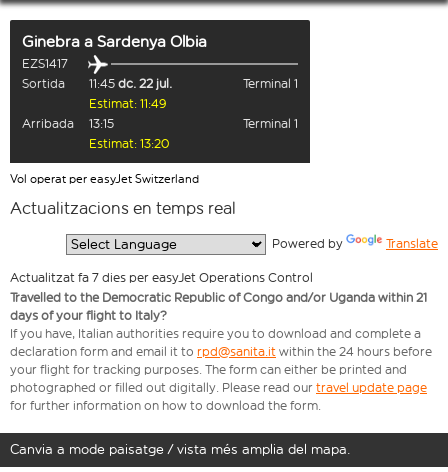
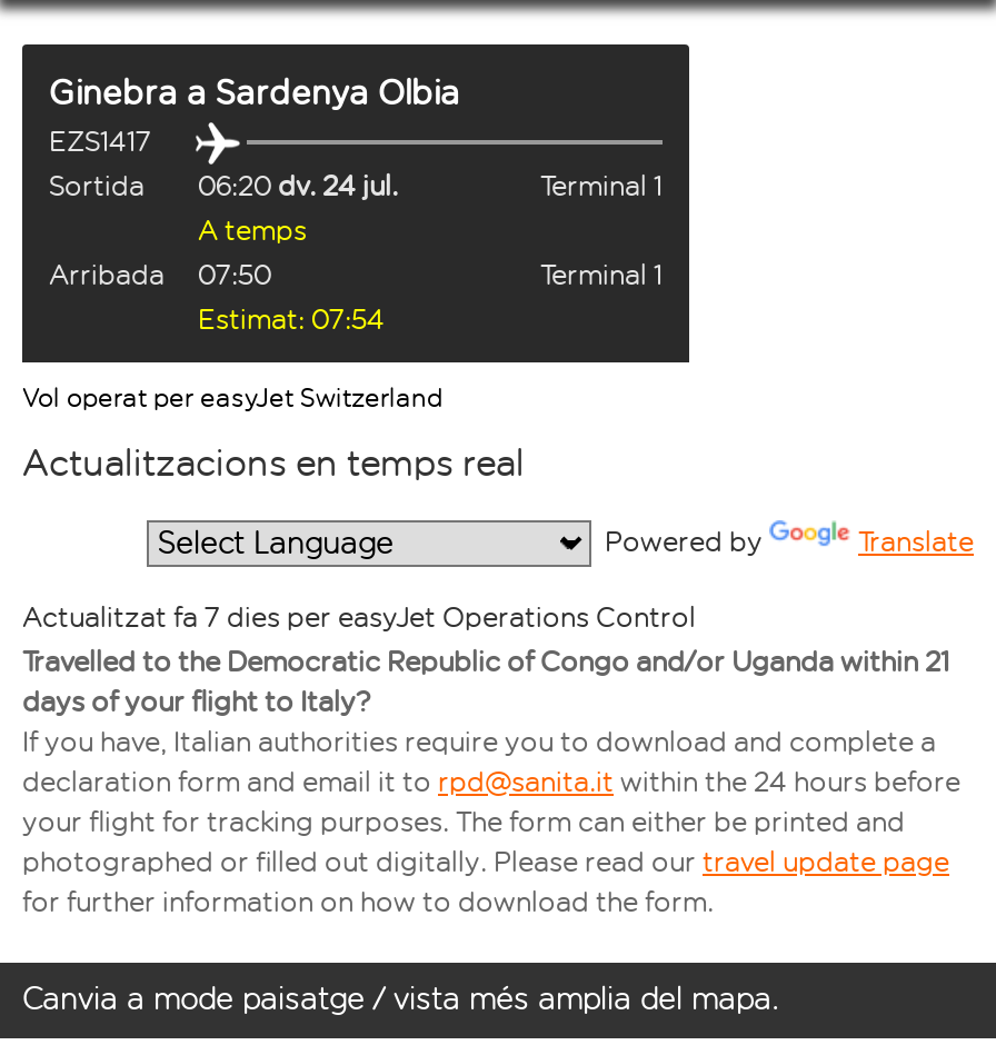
[22,76,172,91] Sortida 11:45 dc. 22 jul. -> [49,169,398,202] Sortida 06:20 dv. 24 jul.
[89,96,166,111] Estimat: 11:49 -> [198,213,307,247] A temps
[22,116,114,131] Arribada 13:15 -> [49,258,271,291] Arribada 07:50
[89,136,169,151] Estimat: 13:20 -> [198,302,385,336] Estimat: 07:54

